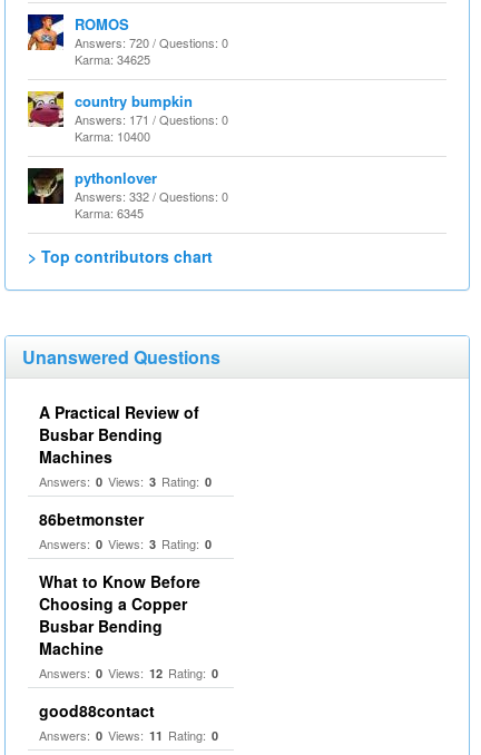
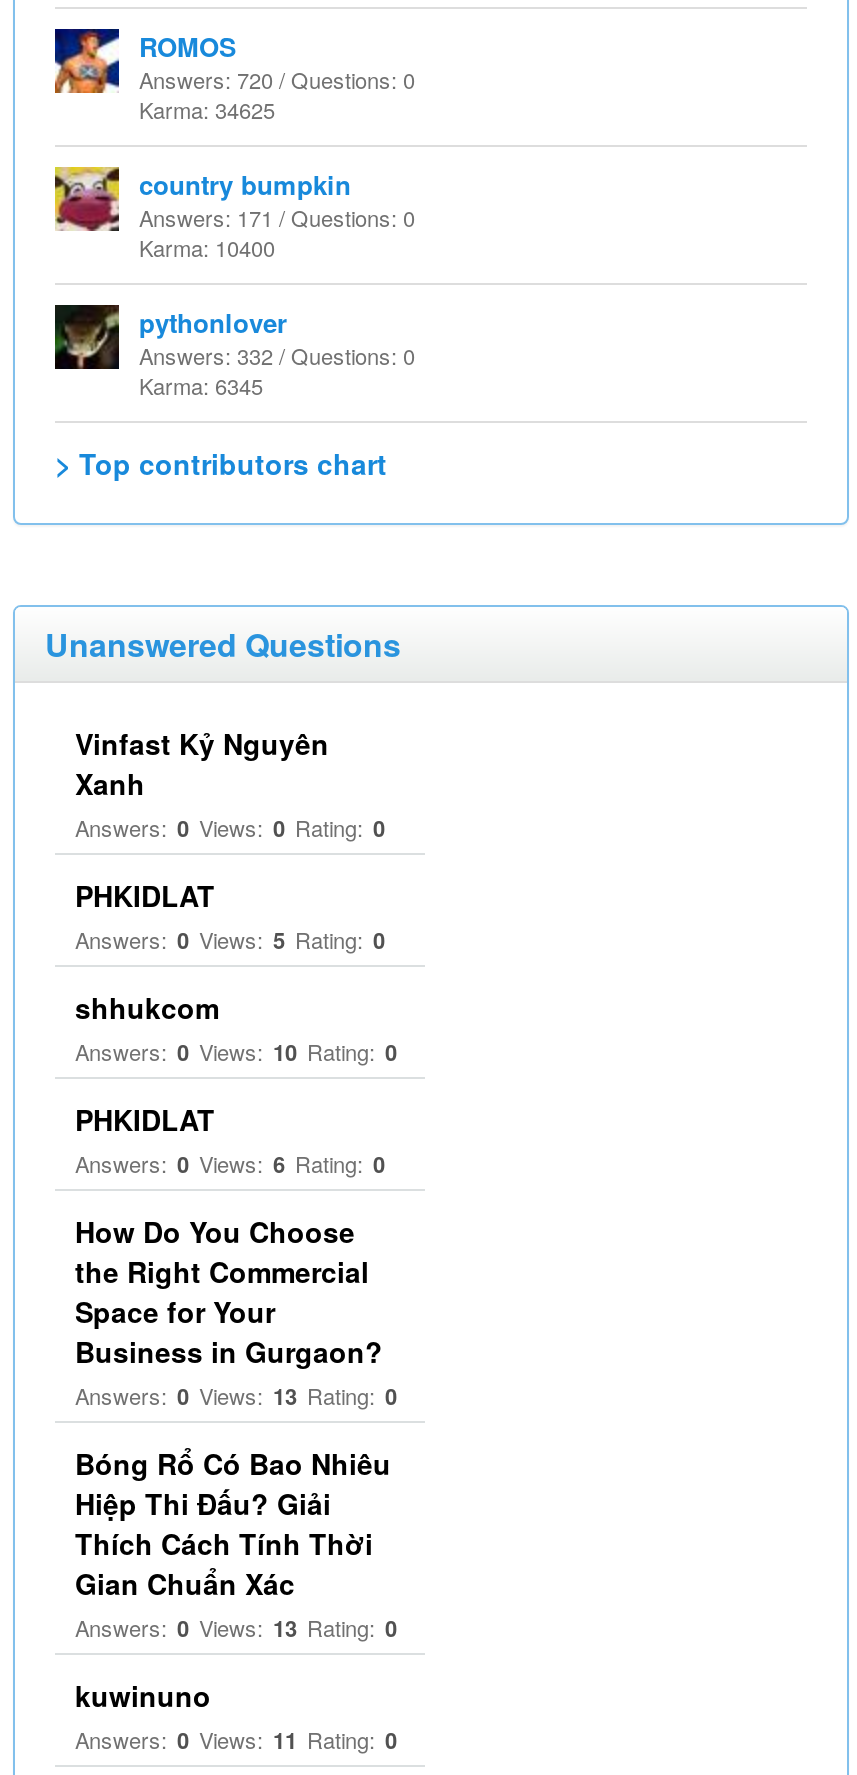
[39,401,218,722] A Practical Review of | Busbar Bending | Machines | Answers: 0 Views: 3 Rating: 0 | 86betmonster | Answers: 0 Views: 3 Rating: 0 | What to Know Before | Choosing a Copper | Busbar Bending | Machine | Answers: 0 Views: 12 Rating: 0 | good88contact -> [75,723,397,1715] Vinfast Kỷ Nguyên | Xanh | Answers: 0 Views: 0 Rating: 0 | PHKIDLAT | Answers: 0 Views: 5 Rating: 0 | shhukcom | Answers: 0 Views: 10 Rating: 0 | PHKIDLAT | Answers: 0 Views: 6 Rating: 0 | How Do You Choose | the Right Commercial | Space for Your | Business in Gurgaon? | Answers: 0 Views: 13 Rating: 0 | Bóng Rổ Có Bao Nhiêu | Hiệp Thi Đấu? Giải | Thích Cách Tính Thời | Gian Chuẩn Xác | Answers: 0 Views: 13 Rating: 0 | kuwinuno

